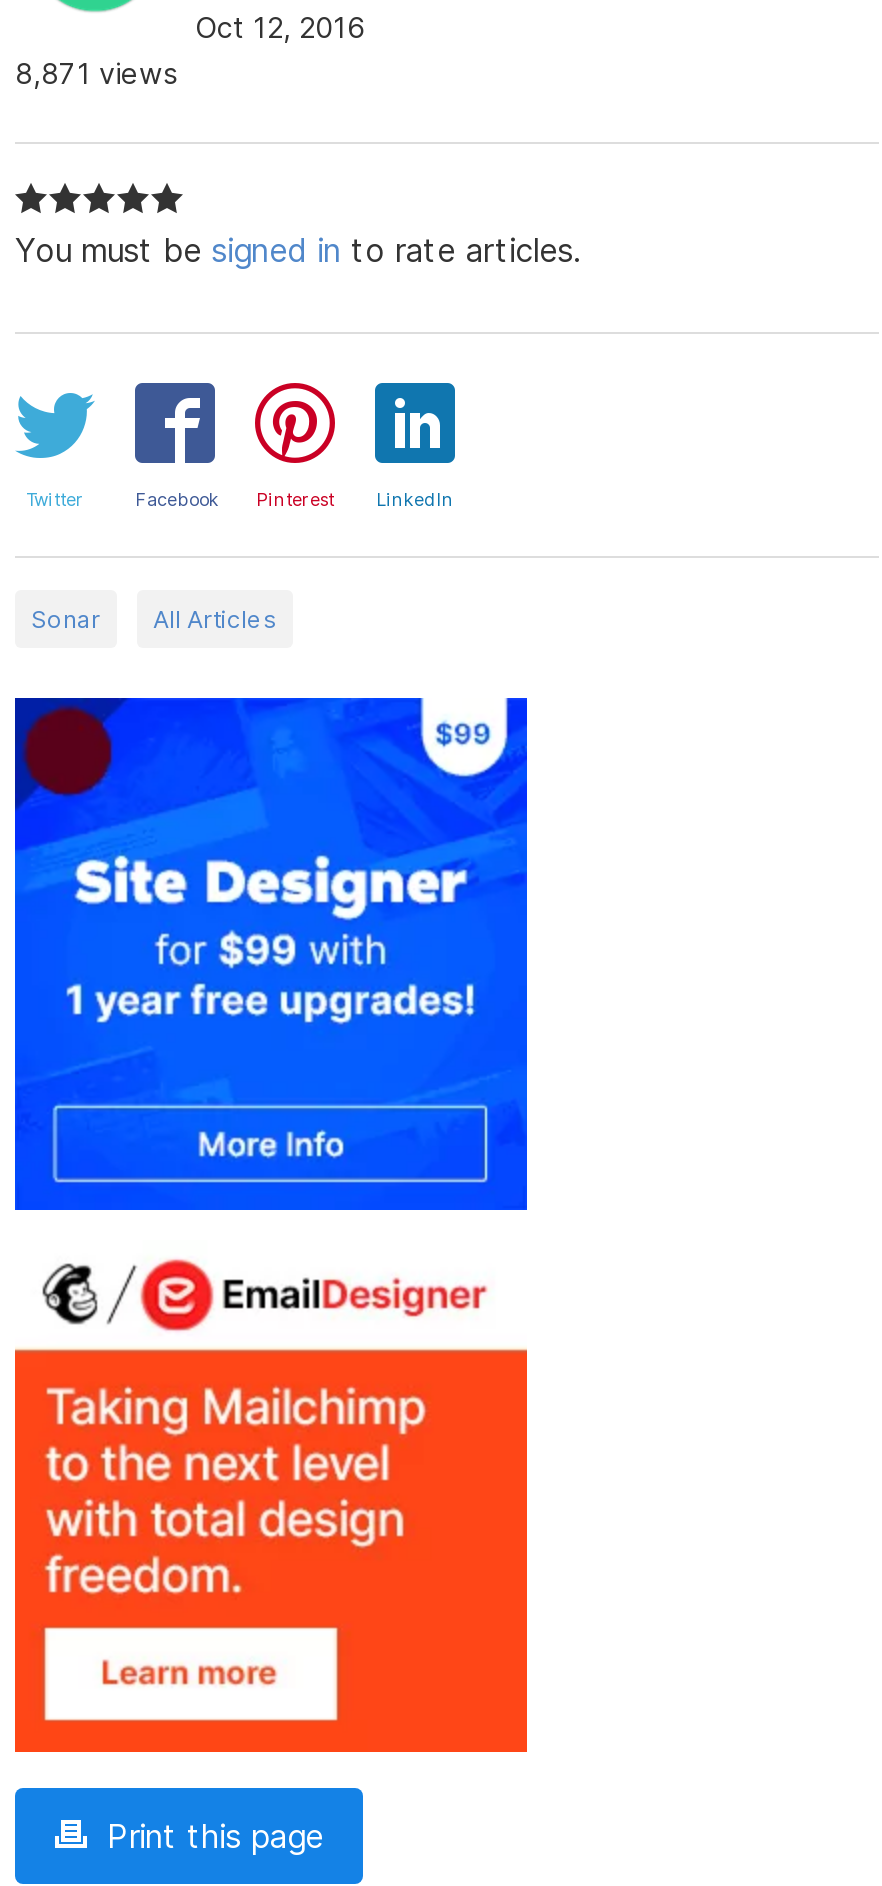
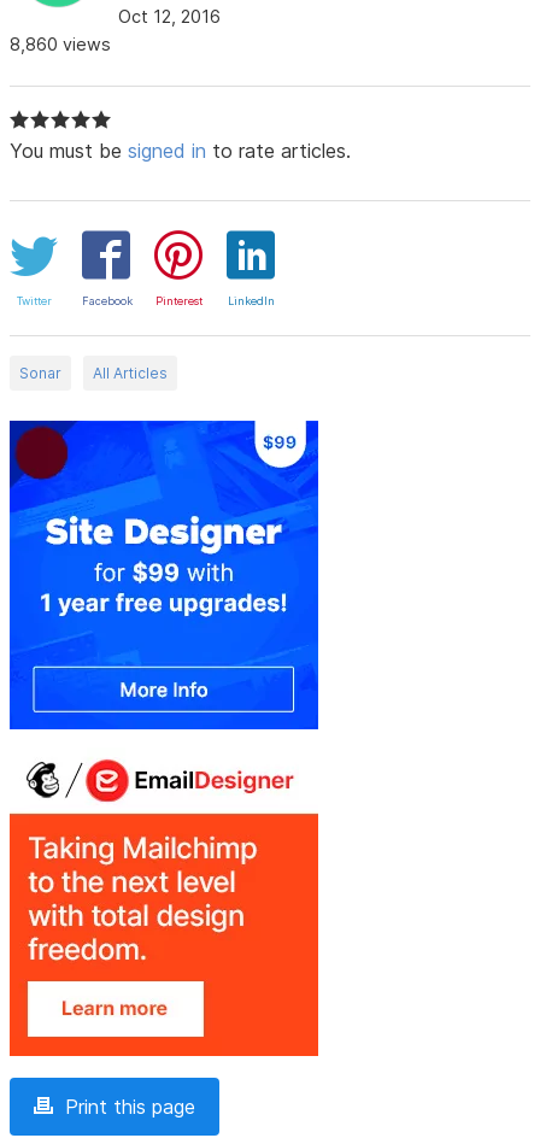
[15,57,179,91] 8,871 views -> [10,34,111,55] 8,860 views

